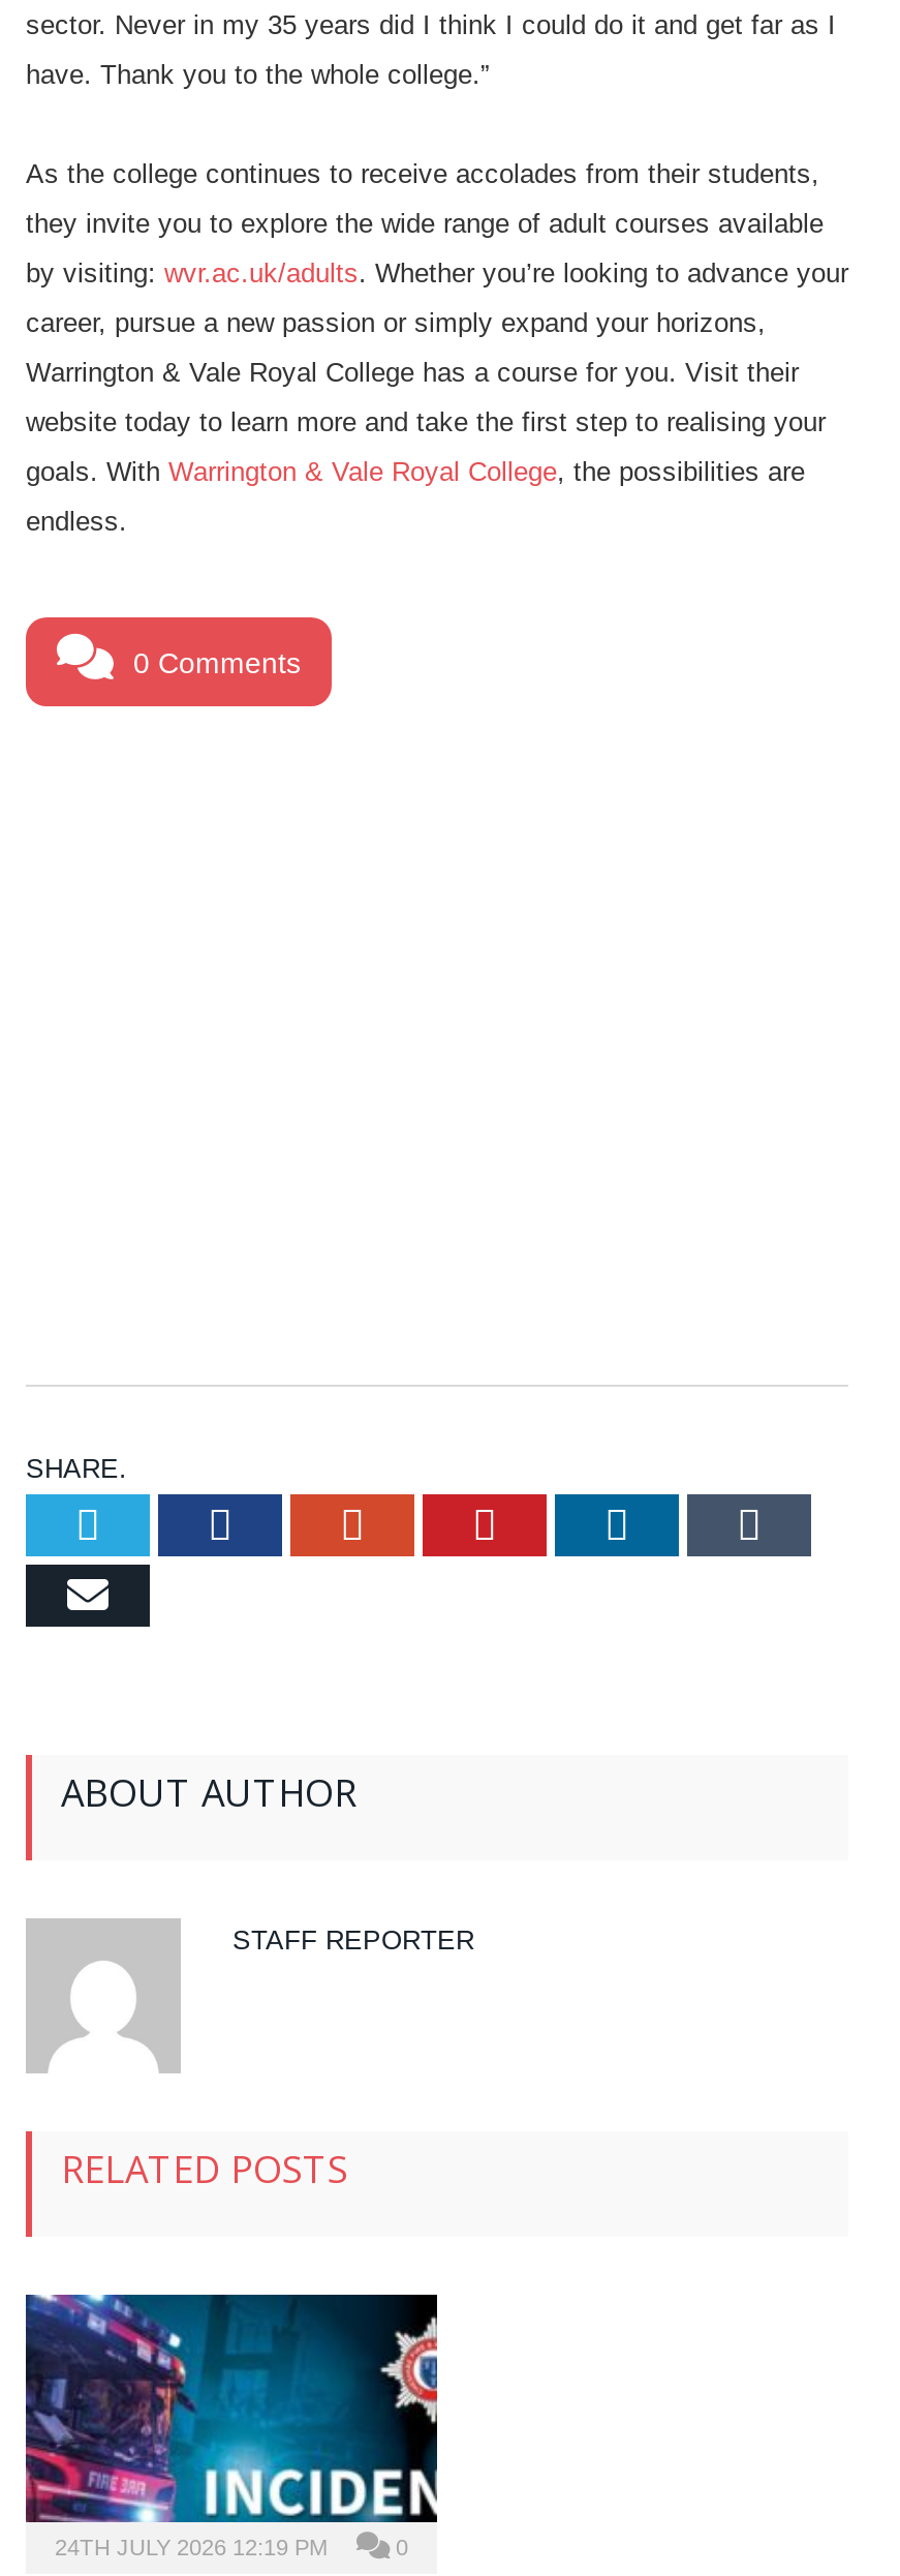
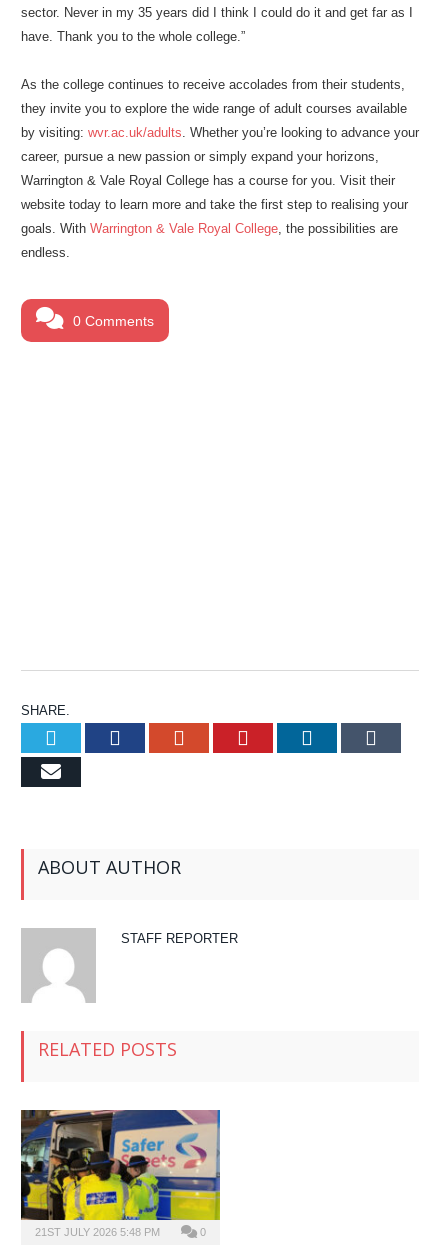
[24,2293,439,2560] [image] | 24TH JULY 2026 12:19 PM -> [20,1109,221,1238] [image] | 21ST JULY 2026 5:48 PM

